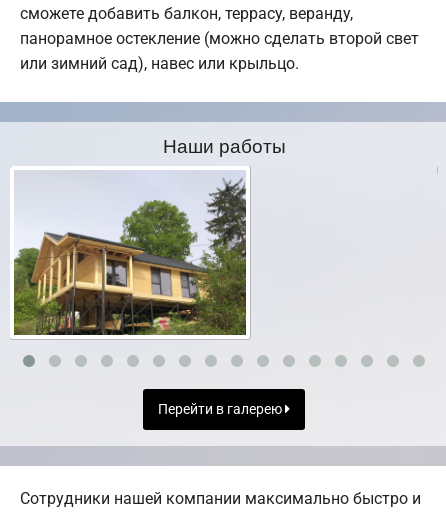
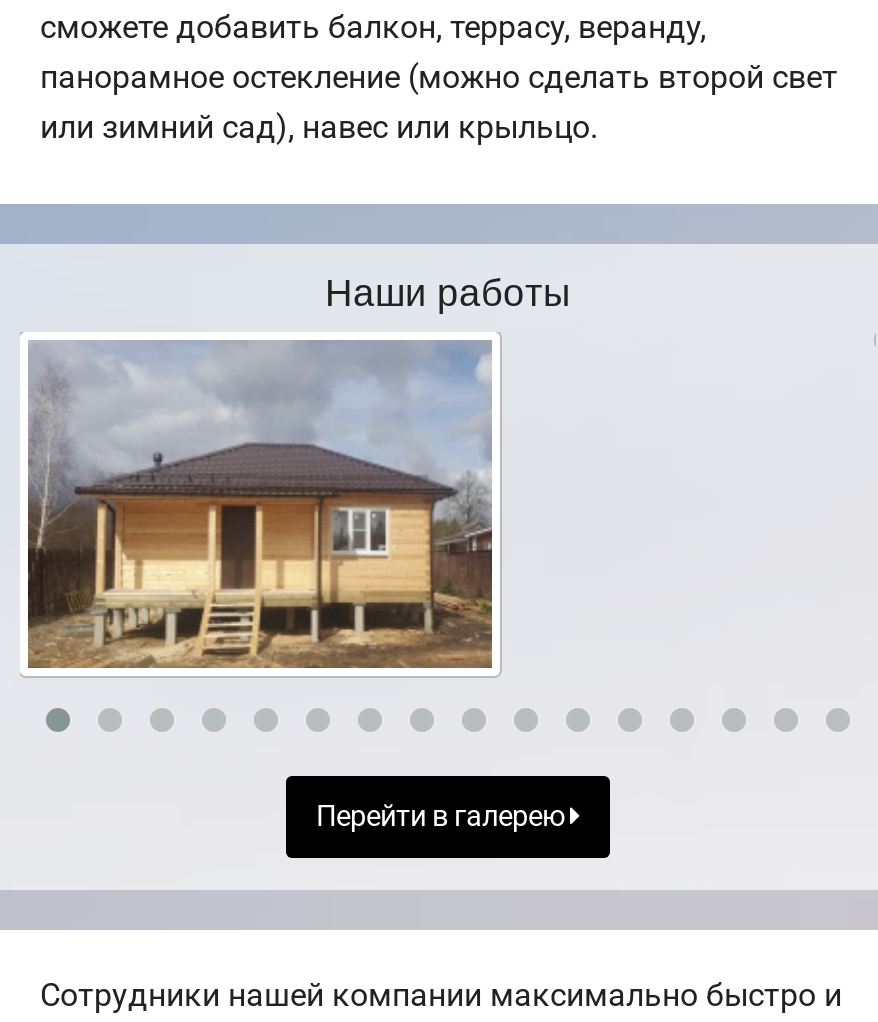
[14,172,246,336] [image] -> [26,340,494,670] [image]

